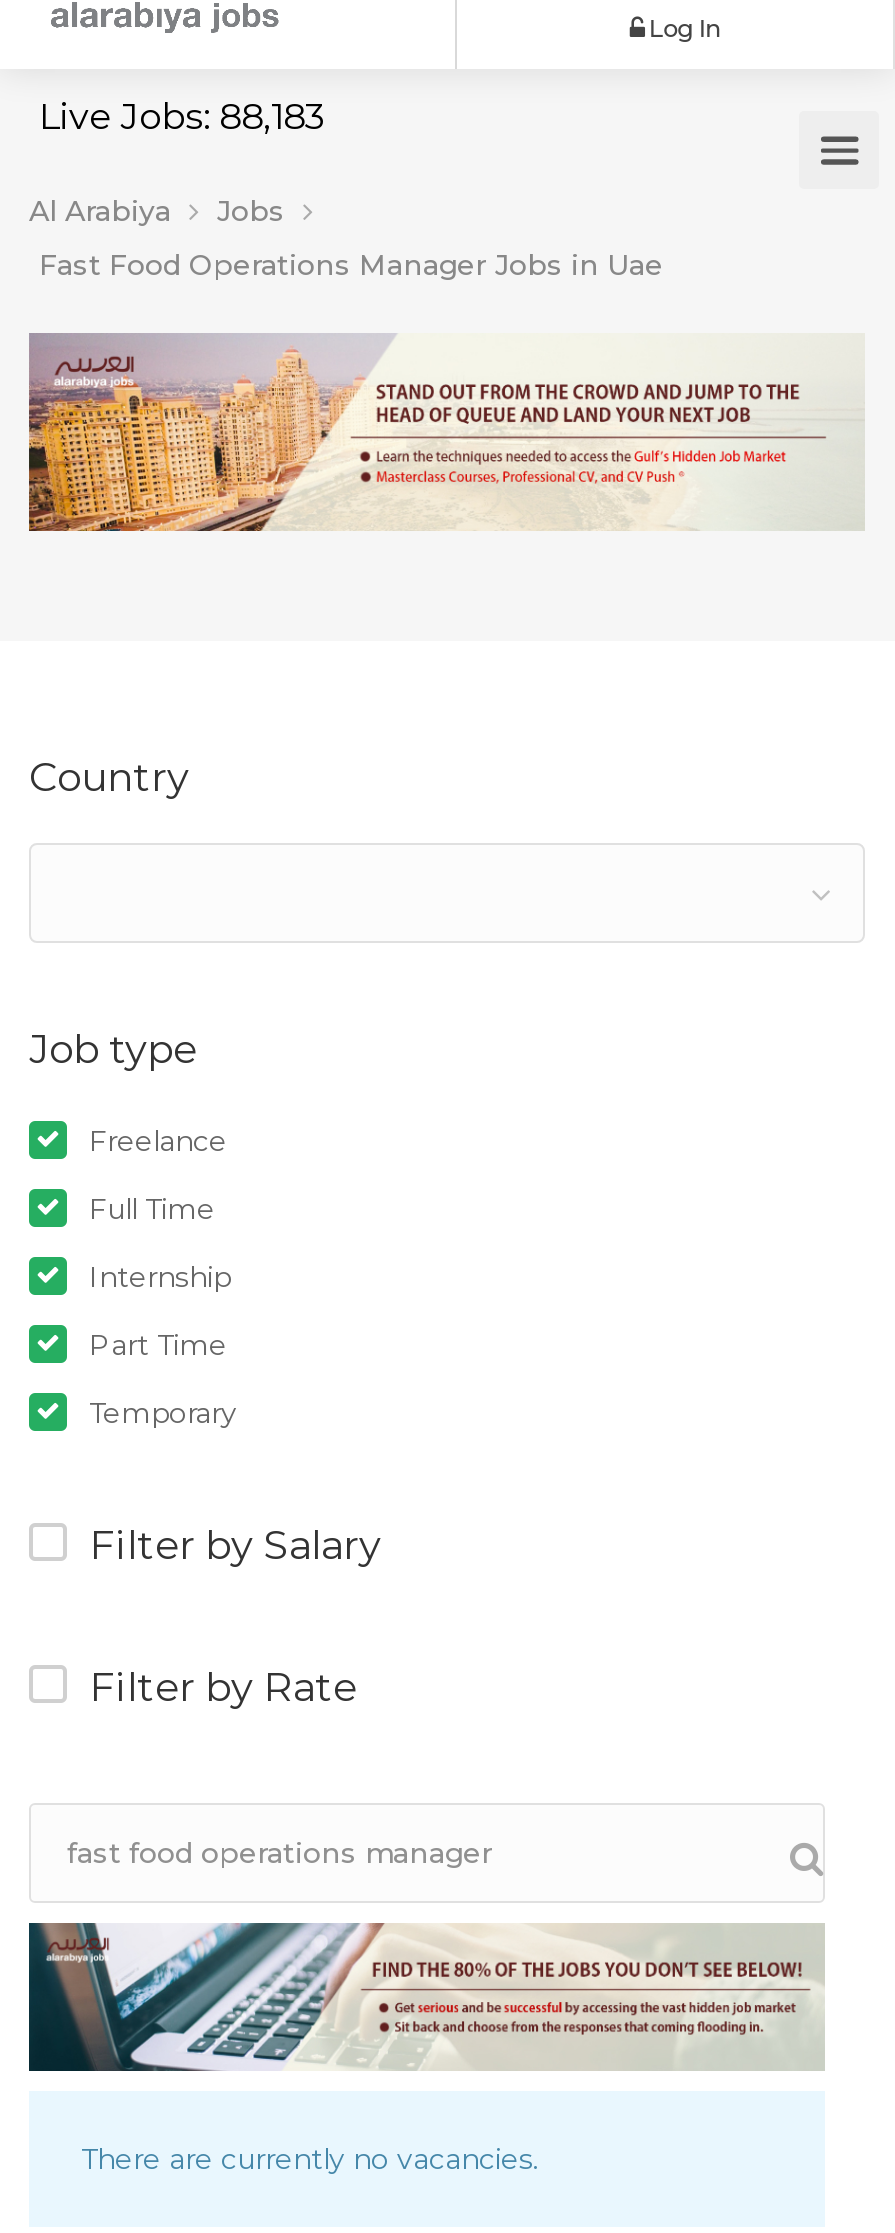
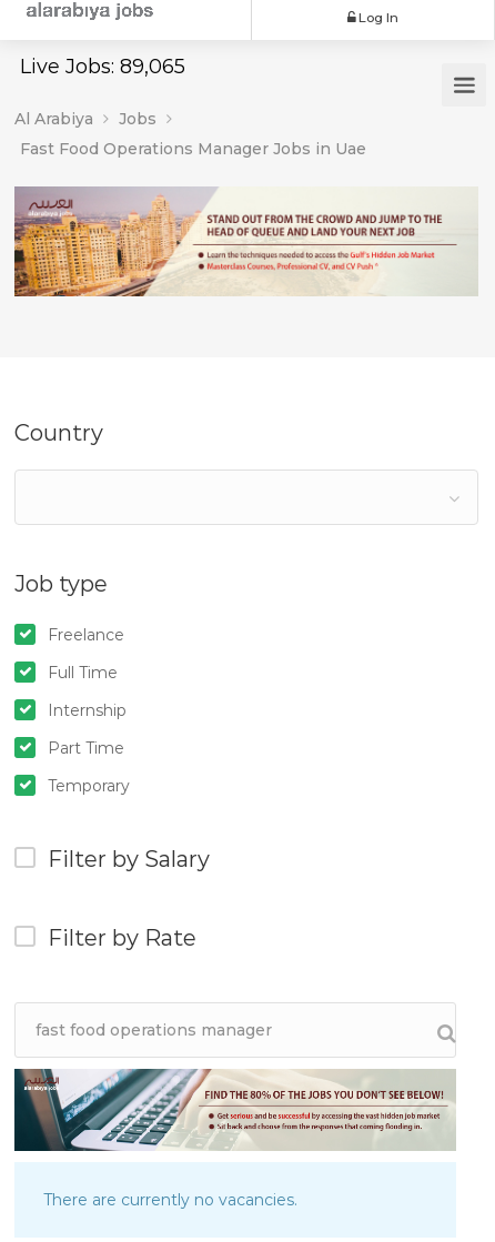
[39,95,327,139] Live Jobs: 88,183 -> [20,54,185,79] Live Jobs: 89,065

